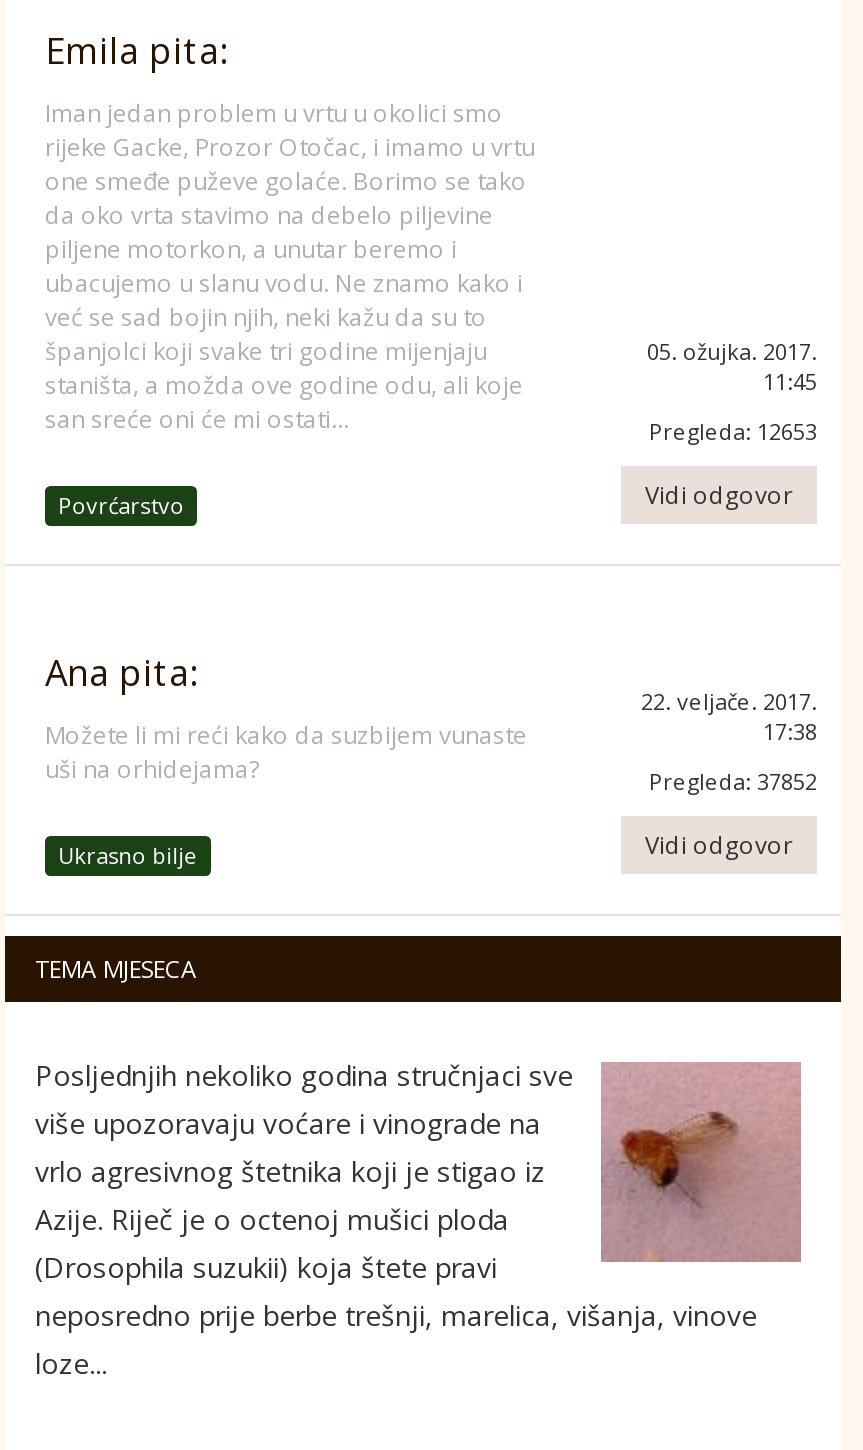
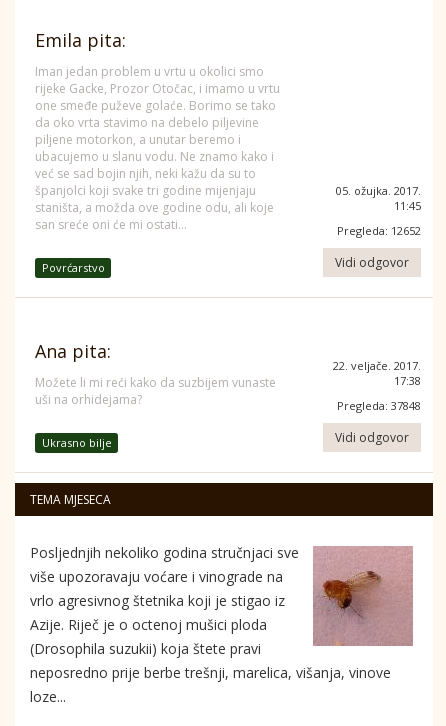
[649,416,817,446] Pregleda: 12653 -> [337,223,421,238] Pregleda: 12652
[649,766,817,796] Pregleda: 37852 -> [337,398,421,413] Pregleda: 37848

